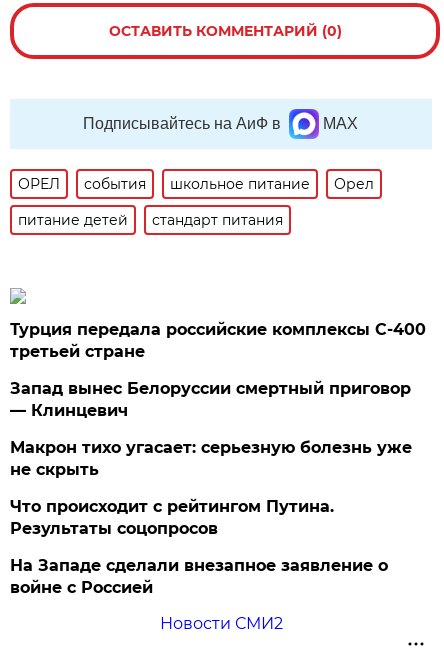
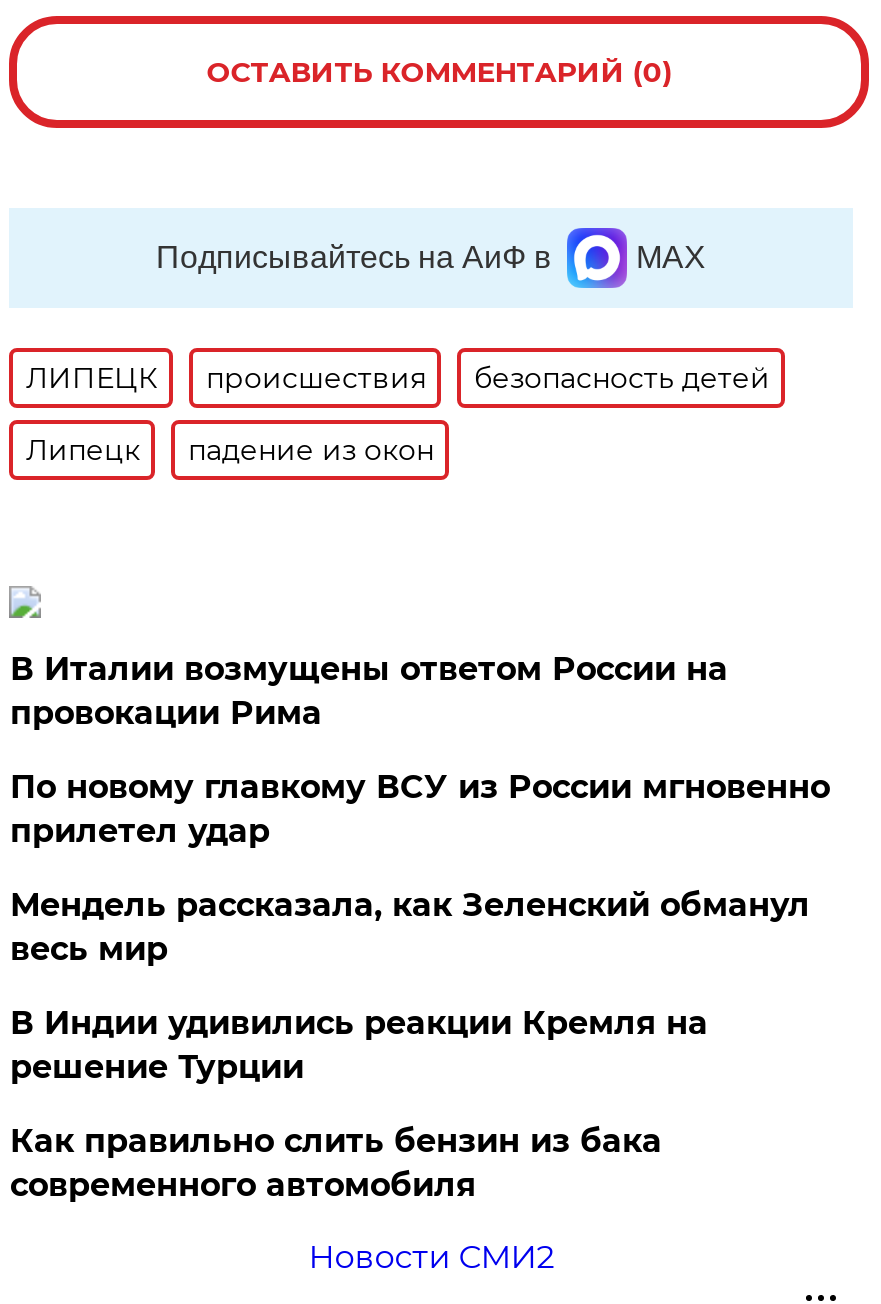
[18,175,374,193] ОРЕЛ | события | школьное питание | Орел -> [26,360,770,396] ЛИПЕЦК | происшествия | безопасность детей
[18,211,283,229] питание детей | стандарт питания -> [26,432,434,468] Липецк | падение из окон
[10,320,426,361] Турция передала российские комплексы С-400 | третьей стране -> [10,650,728,732] В Италии возмущены ответом России на | провокации Рима
[10,379,411,420] Запад вынес Белоруссии смертный приговор | — Клинцевич -> [10,768,830,850] По новому главкому ВСУ из России мгновенно | прилетел удар
[10,438,412,479] Макрон тихо угасает: серьезную болезнь уже | не скрыть -> [10,886,810,968] Мендель рассказала, как Зеленский обманул | весь мир
[10,497,334,538] Что происходит с рейтингом Путина. | Результаты соцопросов -> [10,1004,708,1086] В Индии удивились реакции Кремля на | решение Турции
[10,556,388,597] На Западе сделали внезапное заявление о | войне с Россией -> [10,1122,662,1204] Как правильно слить бензин из бака | современного автомобиля

